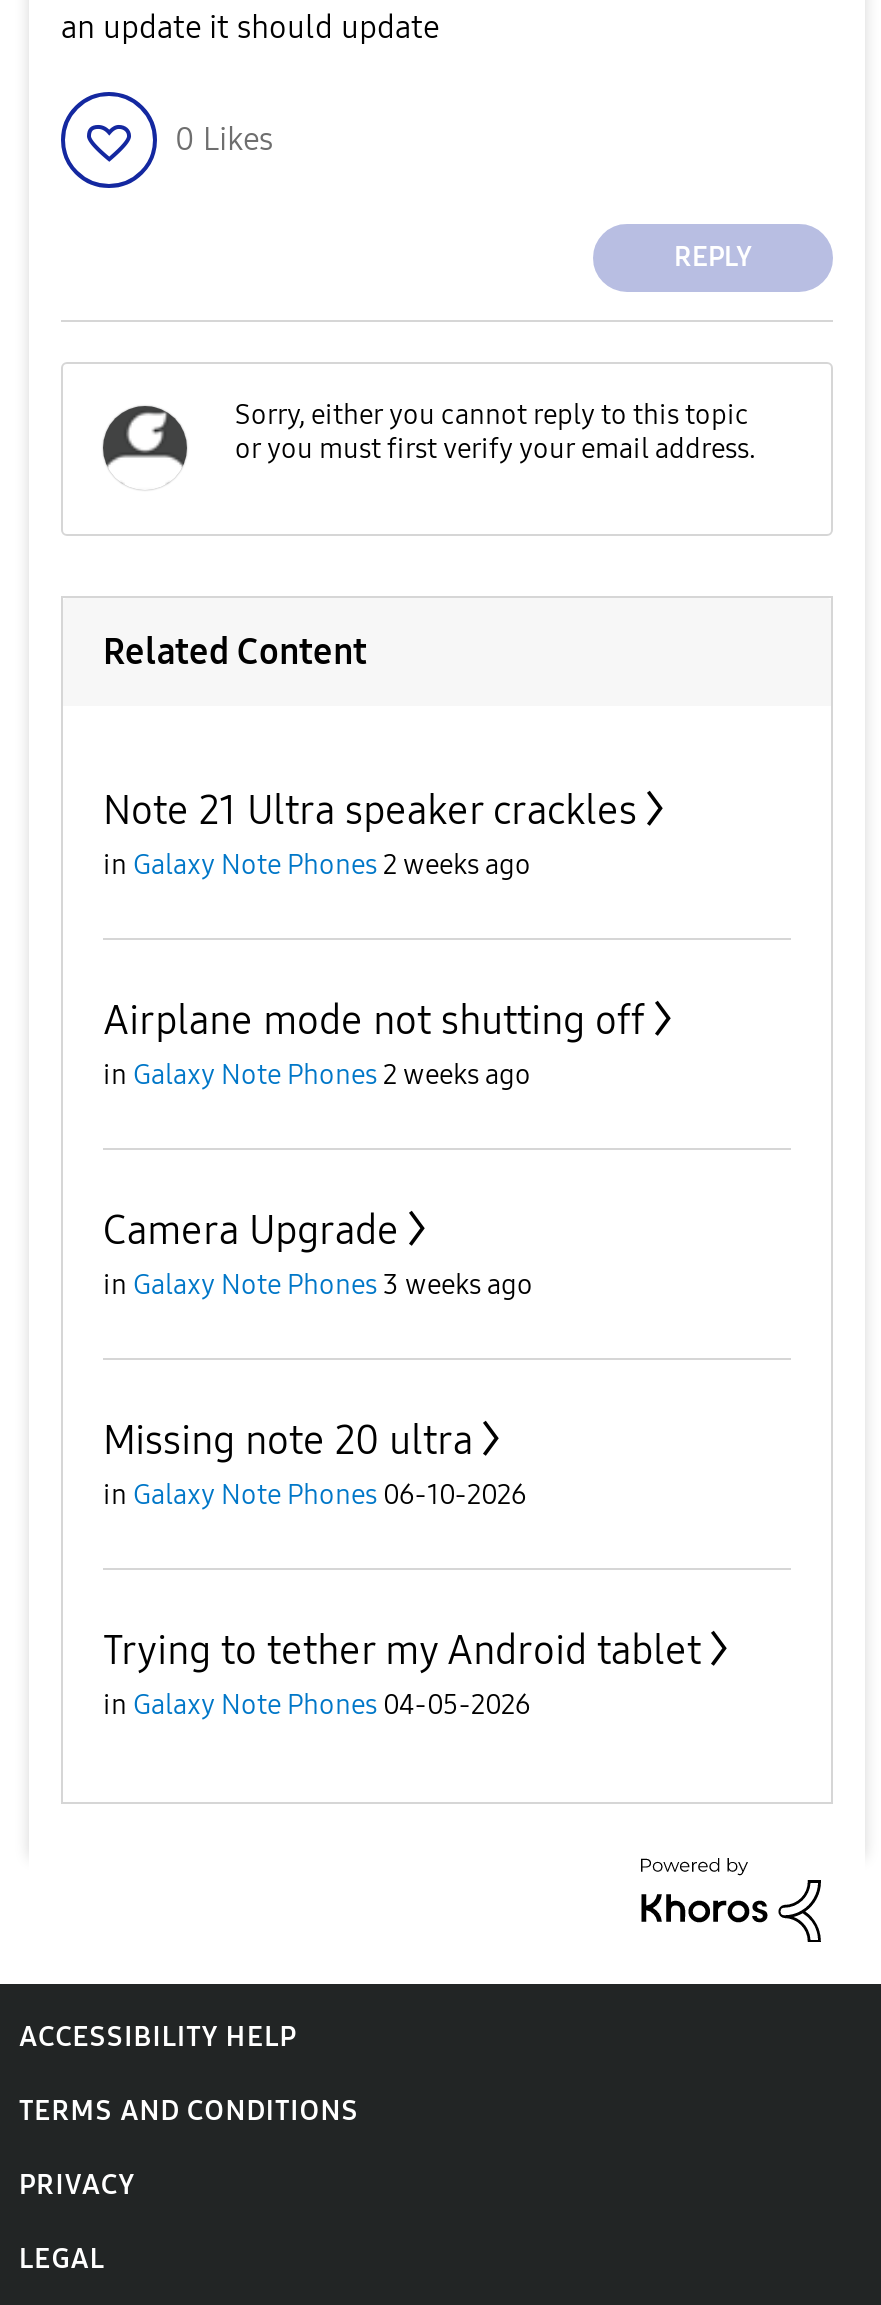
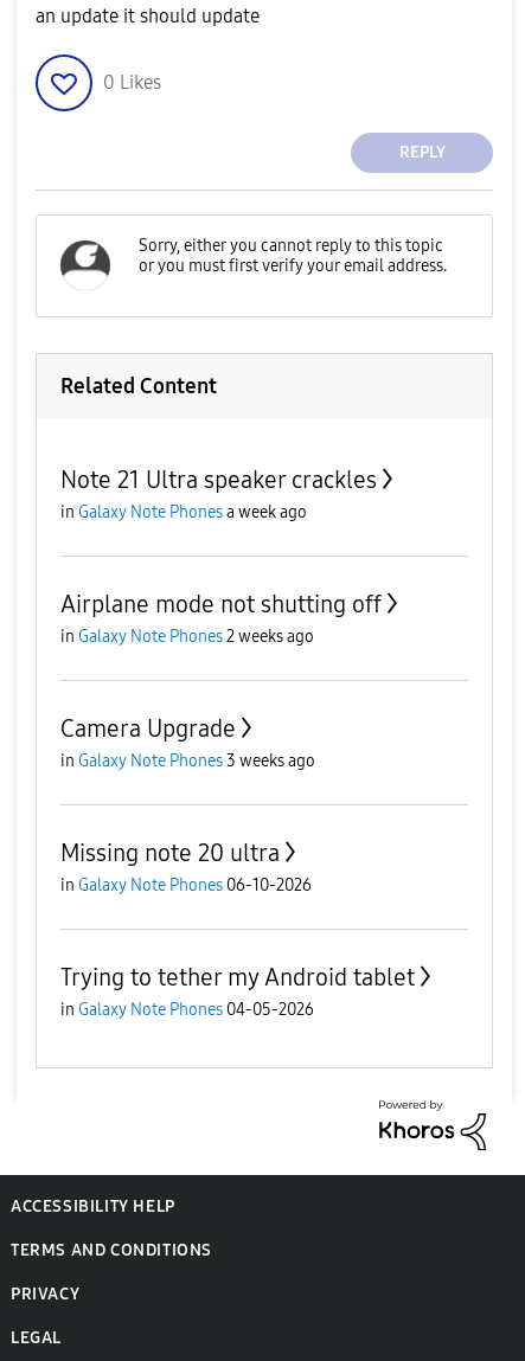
[103,848,531,882] in Galaxy Note Phones 2 weeks ago -> [60,502,307,522] in Galaxy Note Phones a week ago

